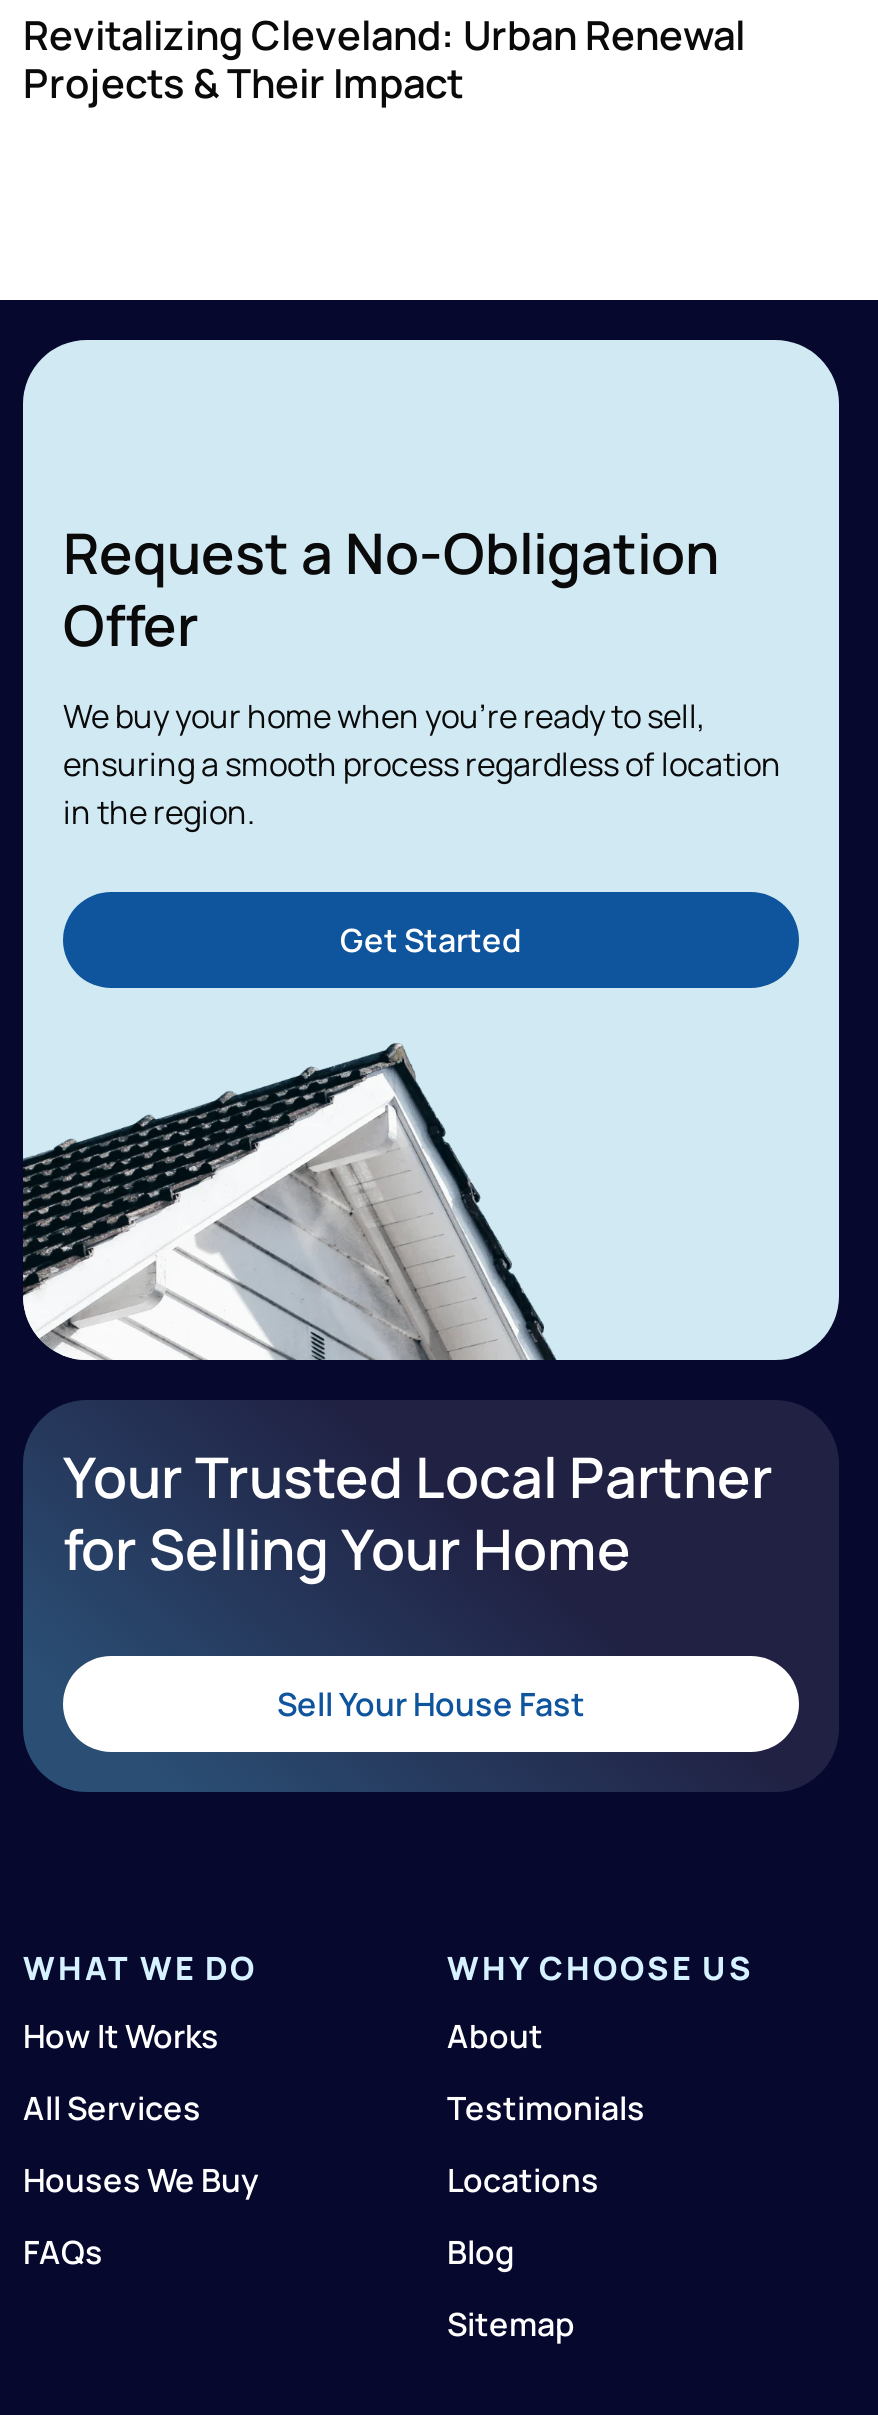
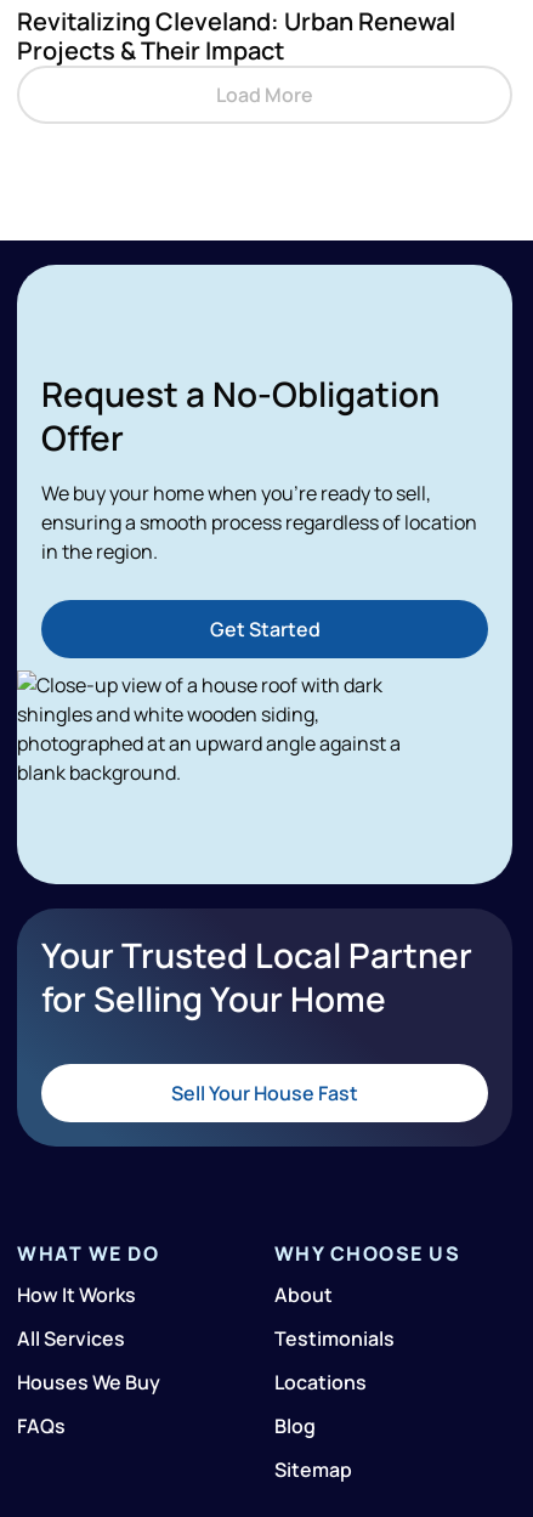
none -> [216,81,313,108] Load More
[23,1010,653,1360] [image] -> [16,670,401,885] [image]

